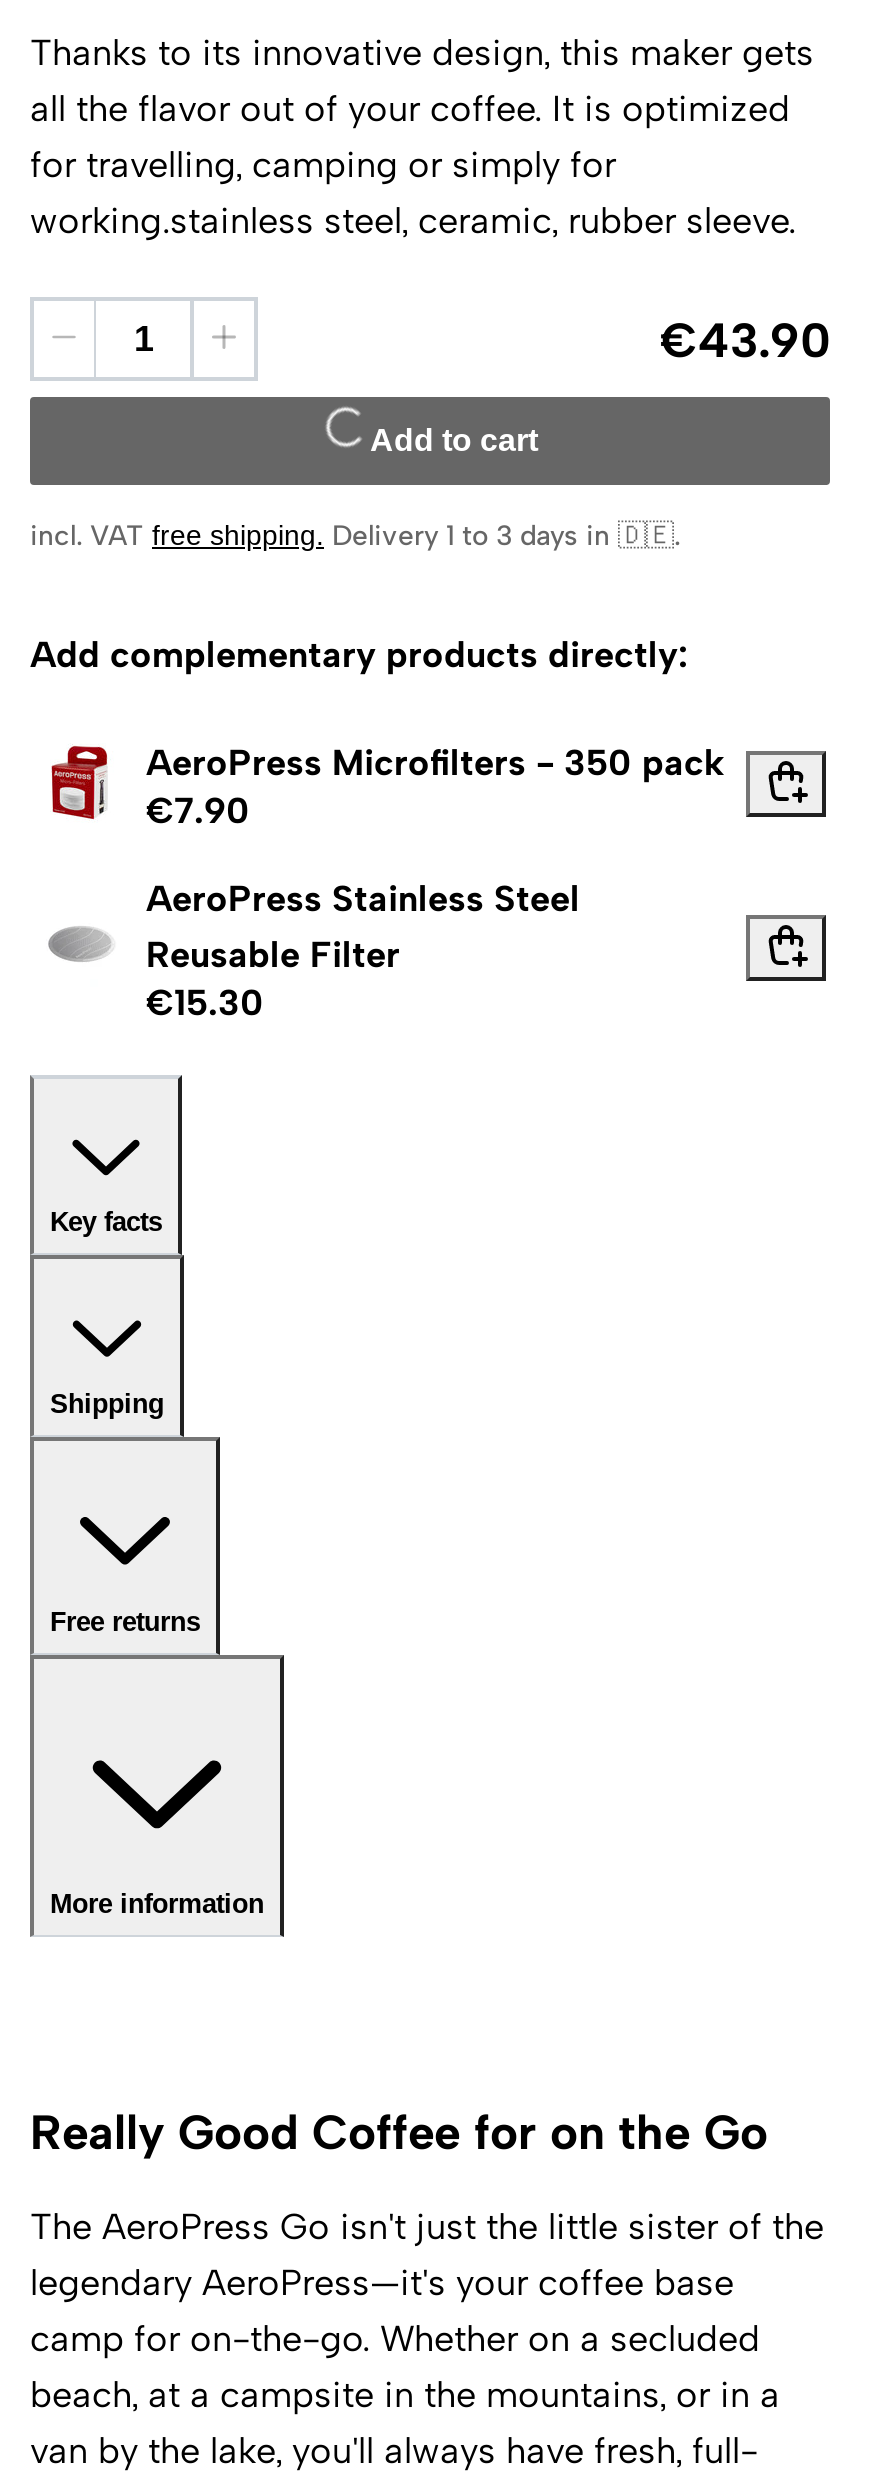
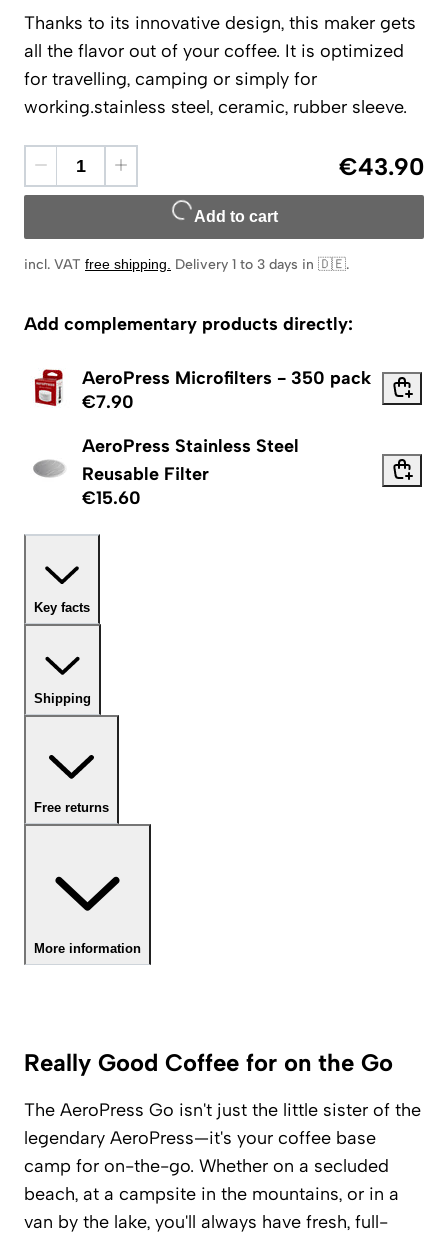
[146,981,264,1025] €15.30 -> [82,487,141,509] €15.60

